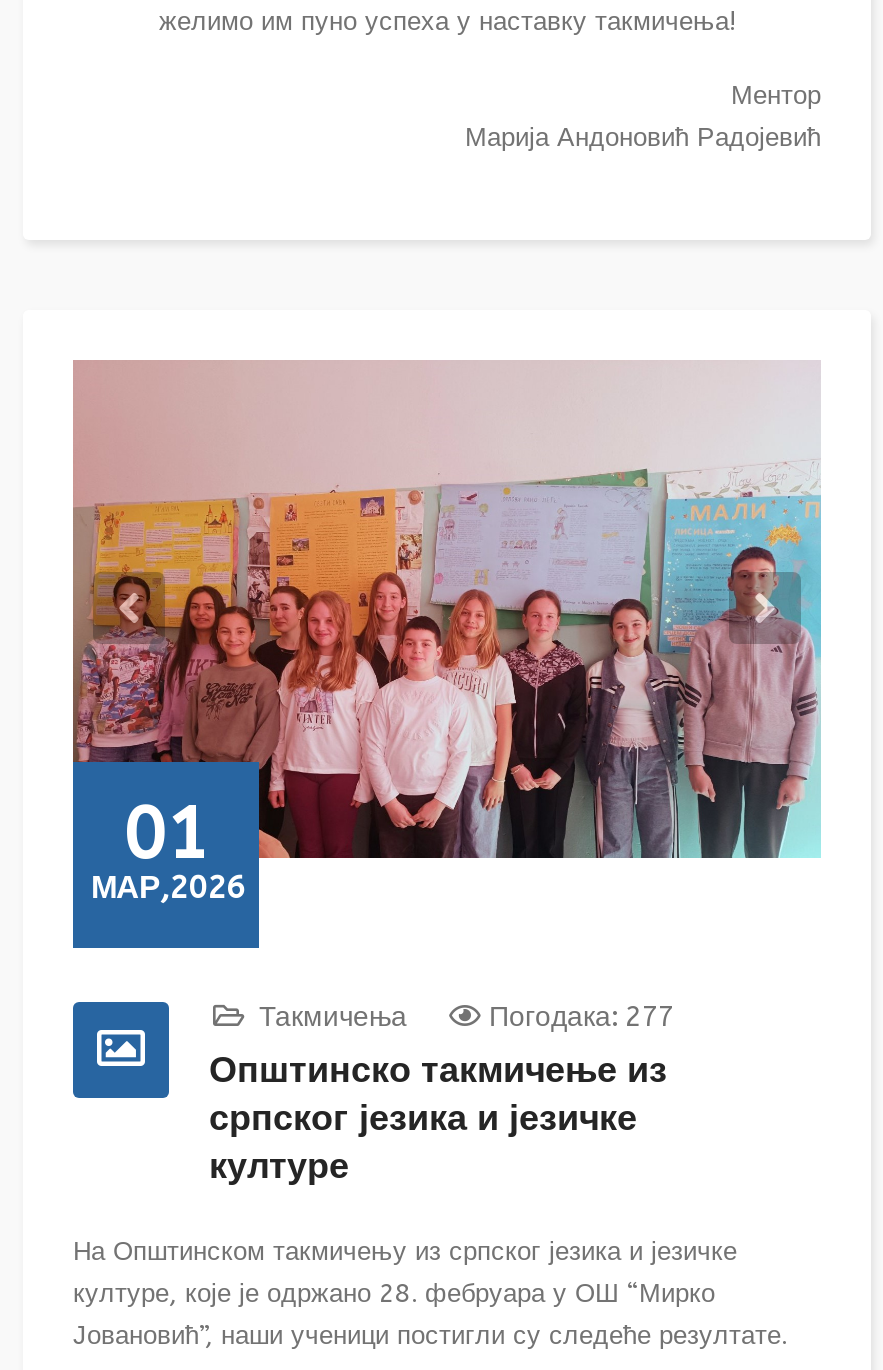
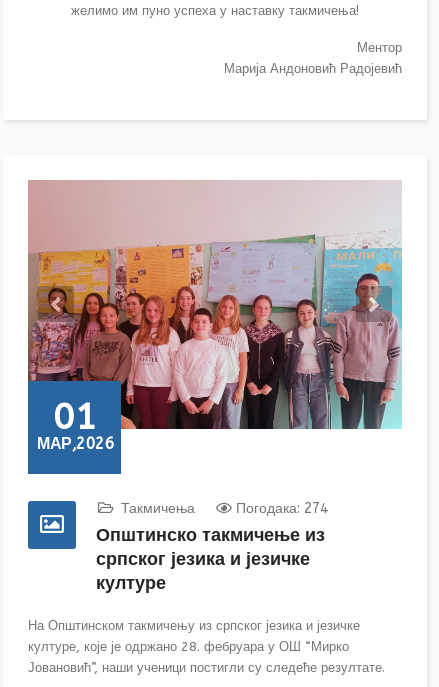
[489,1000,673,1034] Погодака: 277 -> [236,500,328,517] Погодака: 274

